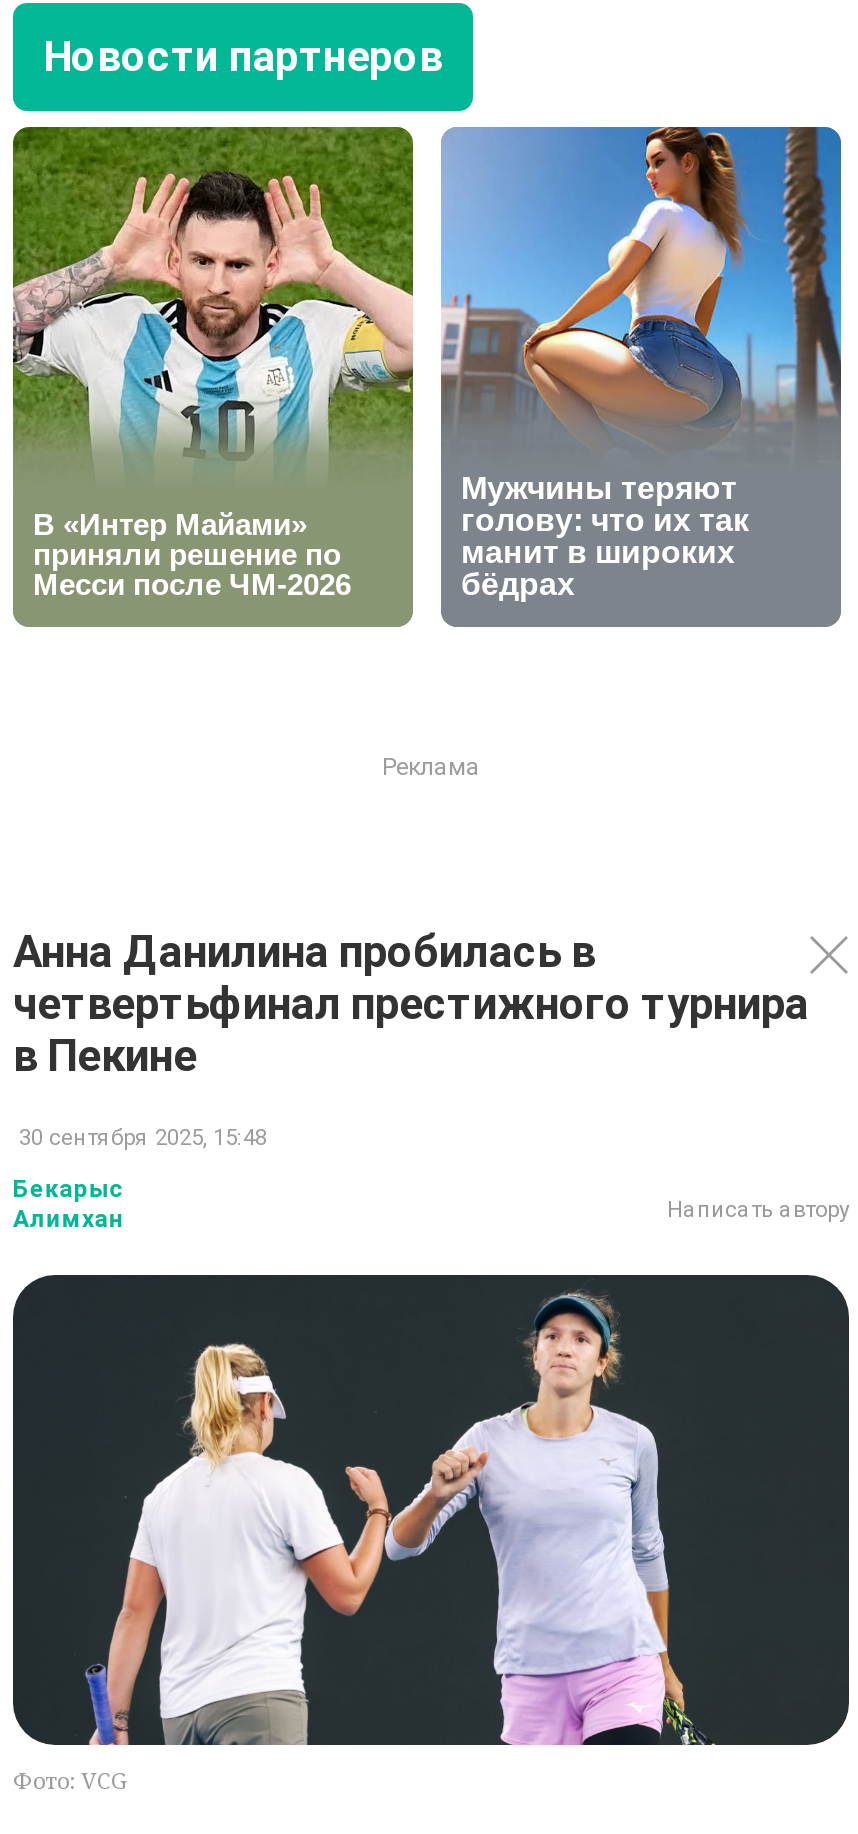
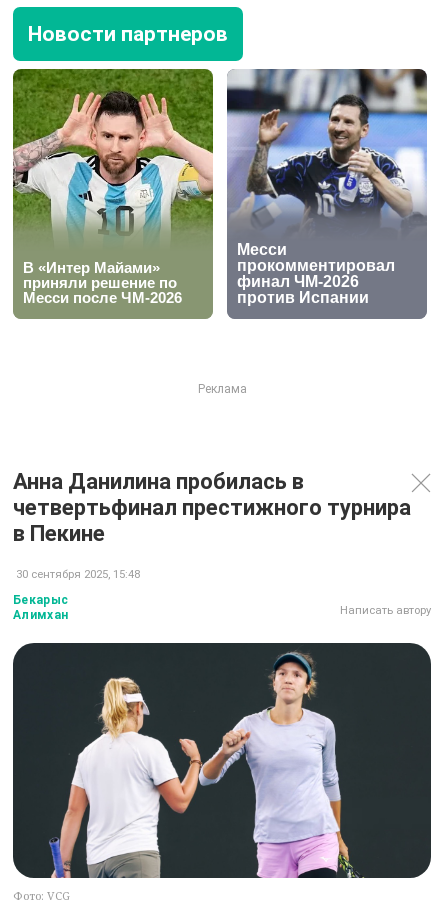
[441,125,843,429] [image] -> [226,68,428,219] [image]
[469,479,775,603] [image] -> [240,246,395,306] [image]

